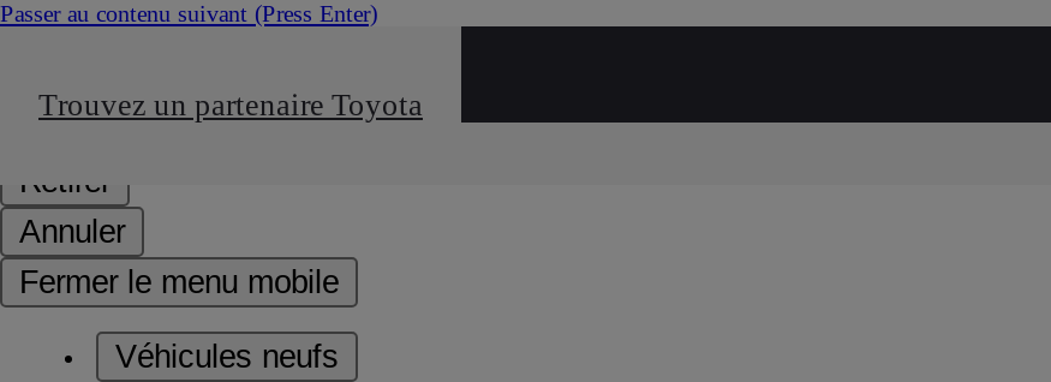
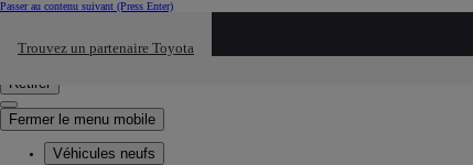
[19,214,125,250] Annuler -> none

